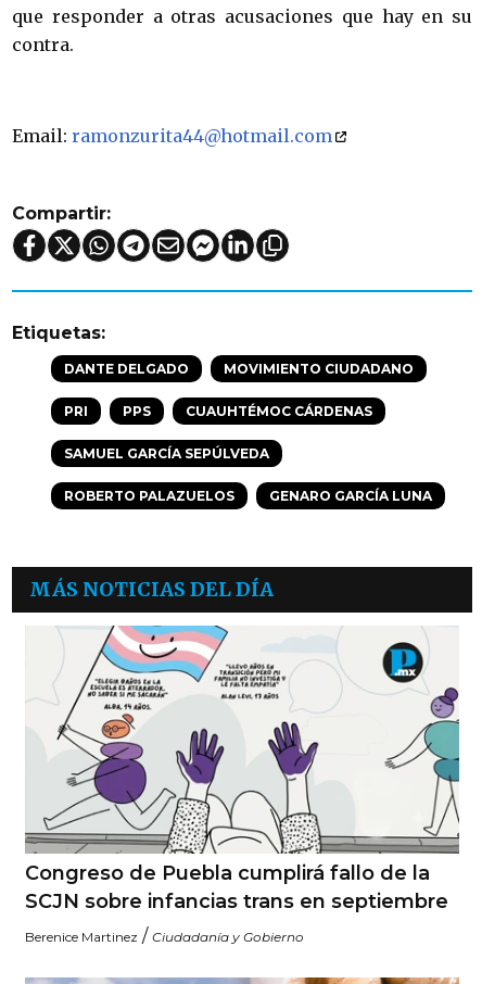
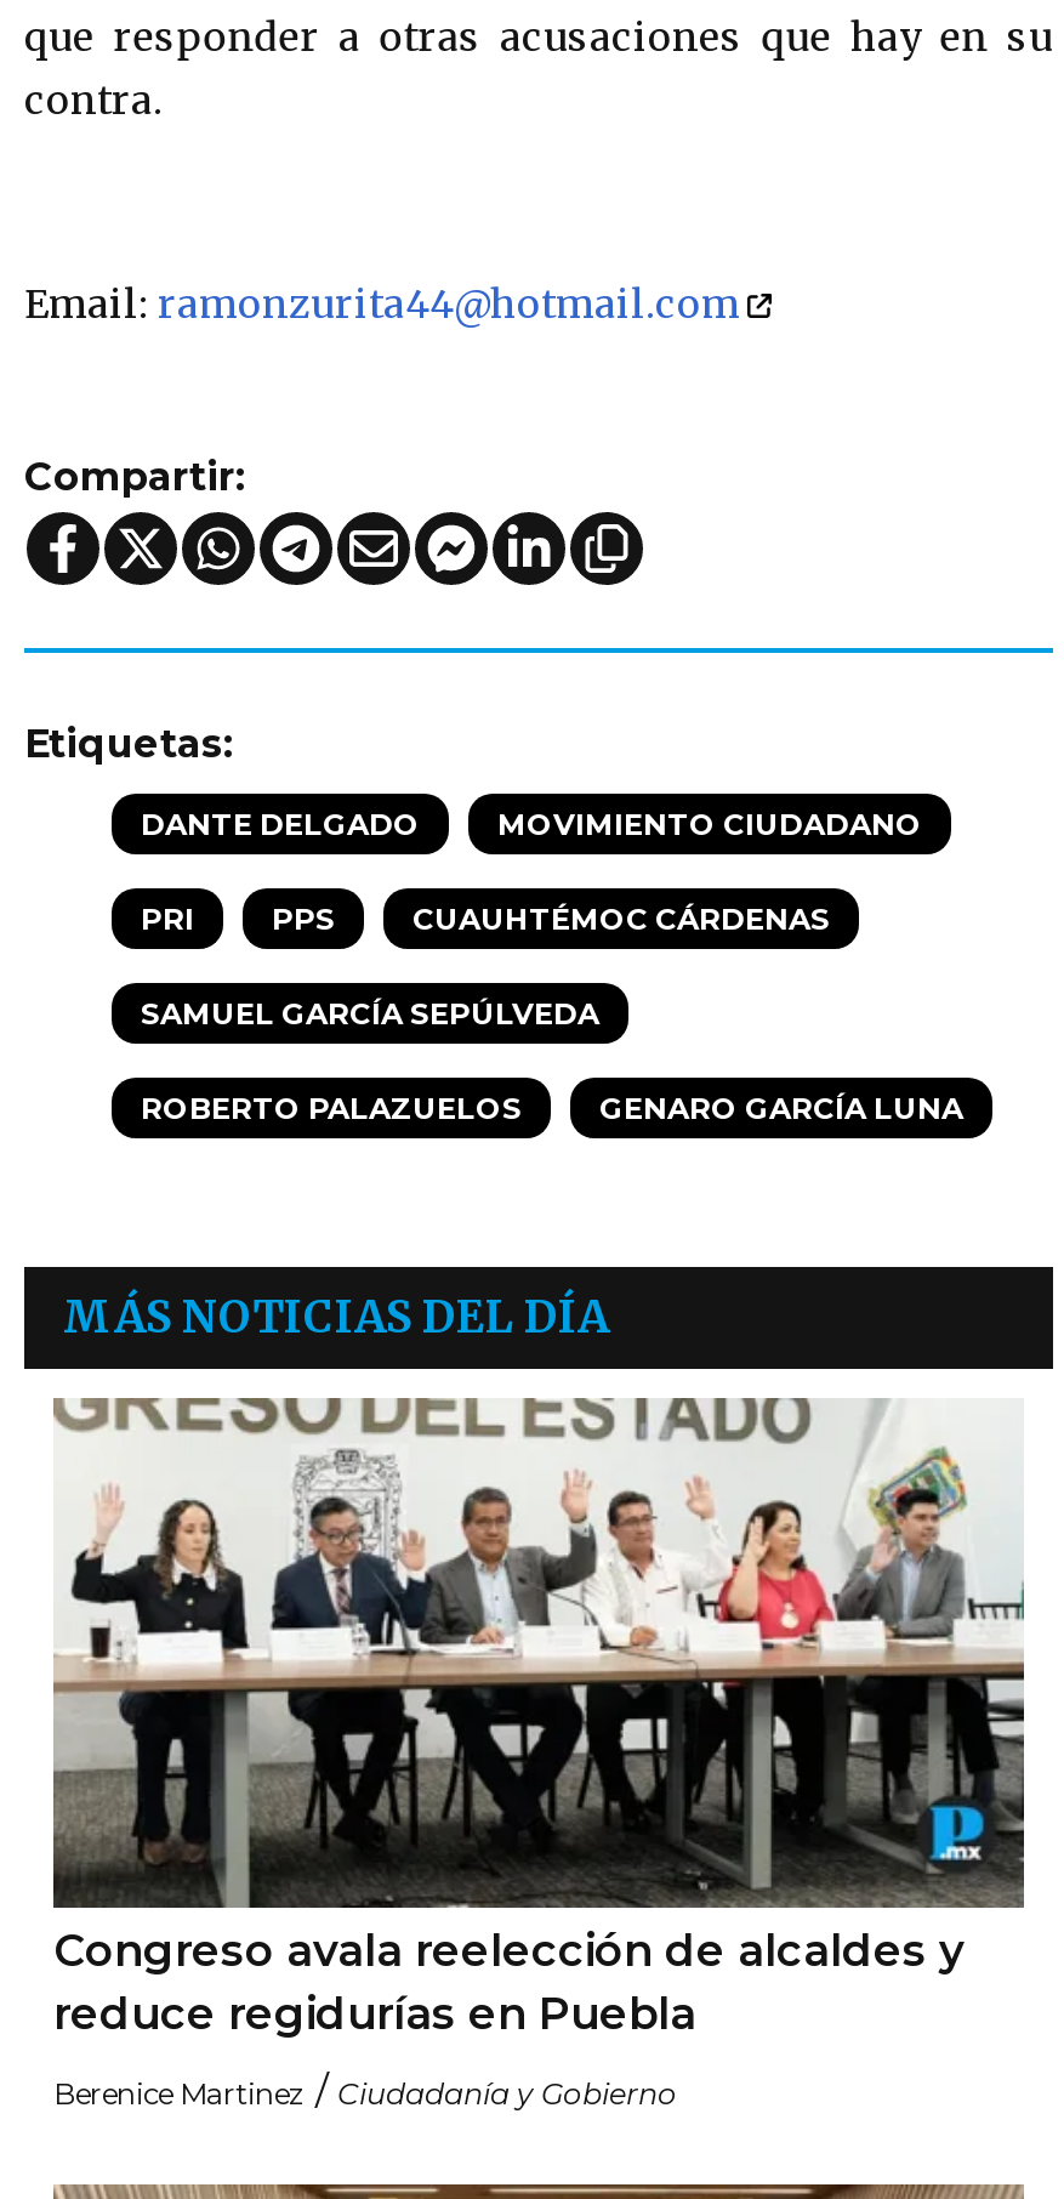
[25,625,460,913] [image] | Congreso de Puebla cumplirá fallo de la | SCJN sobre infancias trans en septiembre -> [51,1396,1026,2041] [image] | Congreso avala reelección de alcaldes y | reduce regidurías en Puebla

